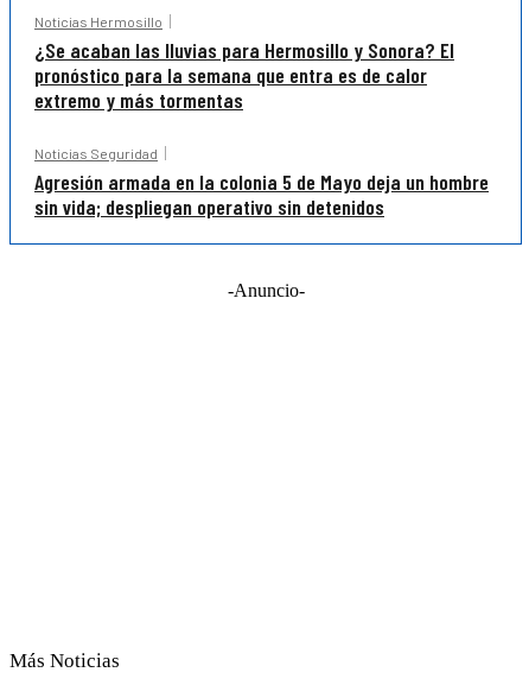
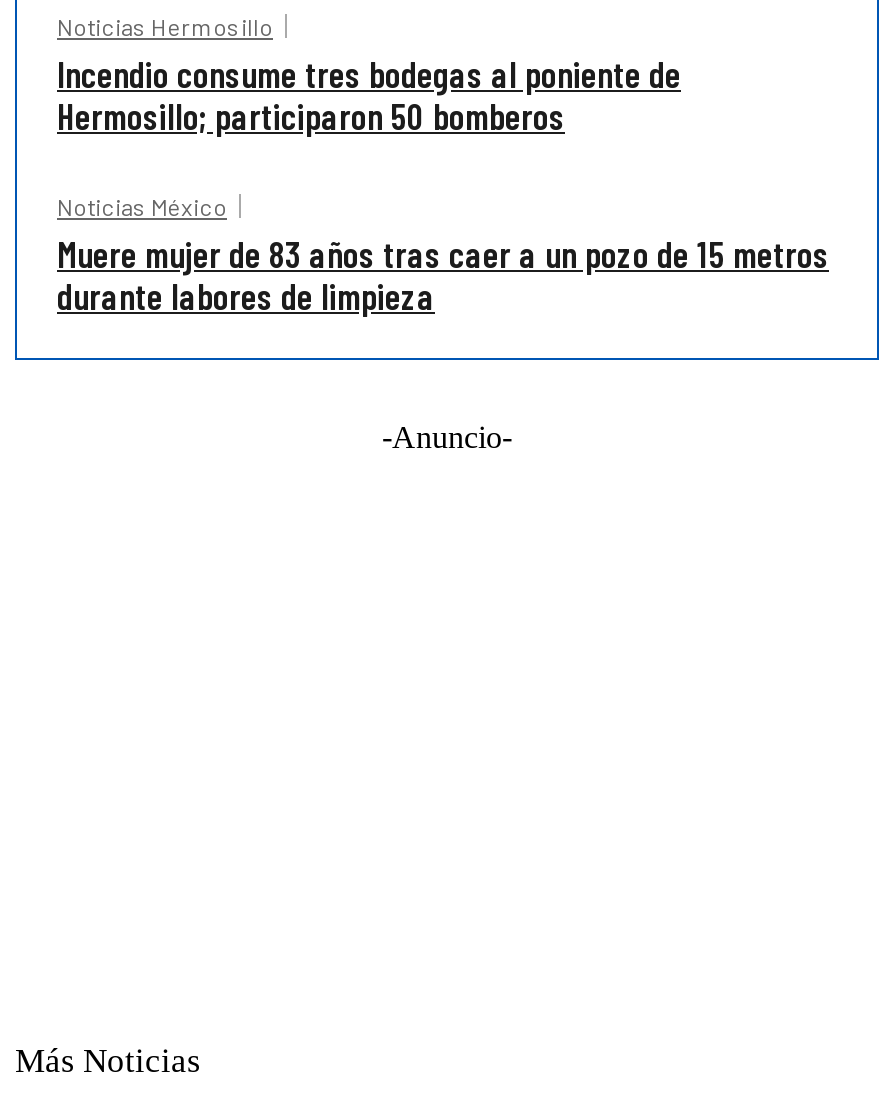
[34,36,454,112] ¿Se acaban las lluvias para Hermosillo y Sonora? El | pronóstico para la semana que entra es de calor | extremo y más tormentas -> [57,51,681,137] Incendio consume tres bodegas al poniente de | Hermosillo; participaron 50 bomberos
[34,144,489,219] Noticias Seguridad | Agresión armada en la colonia 5 de Mayo deja un hombre | sin vida; despliegan operativo sin detenidos -> [57,191,829,317] Noticias México | Muere mujer de 83 años tras caer a un pozo de 15 metros | durante labores de limpieza

